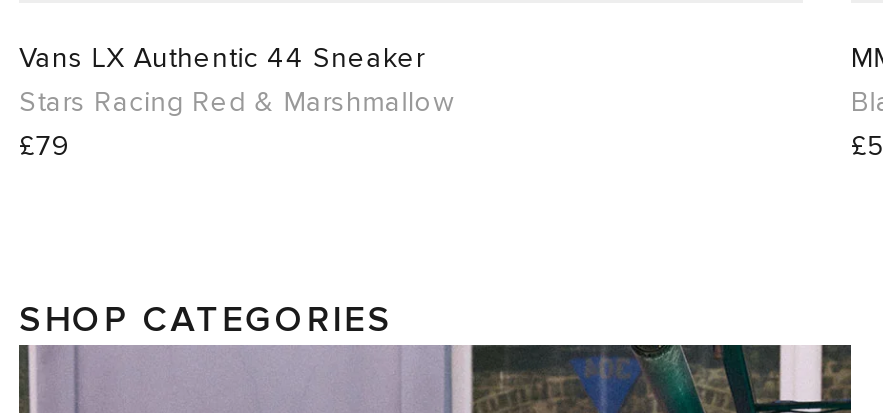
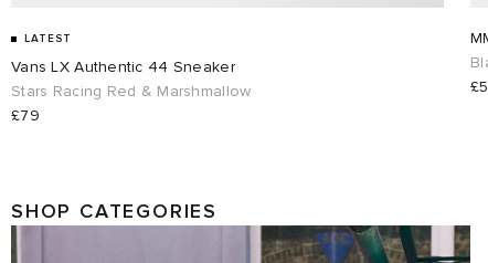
none -> [24,32,72,45] LATEST

